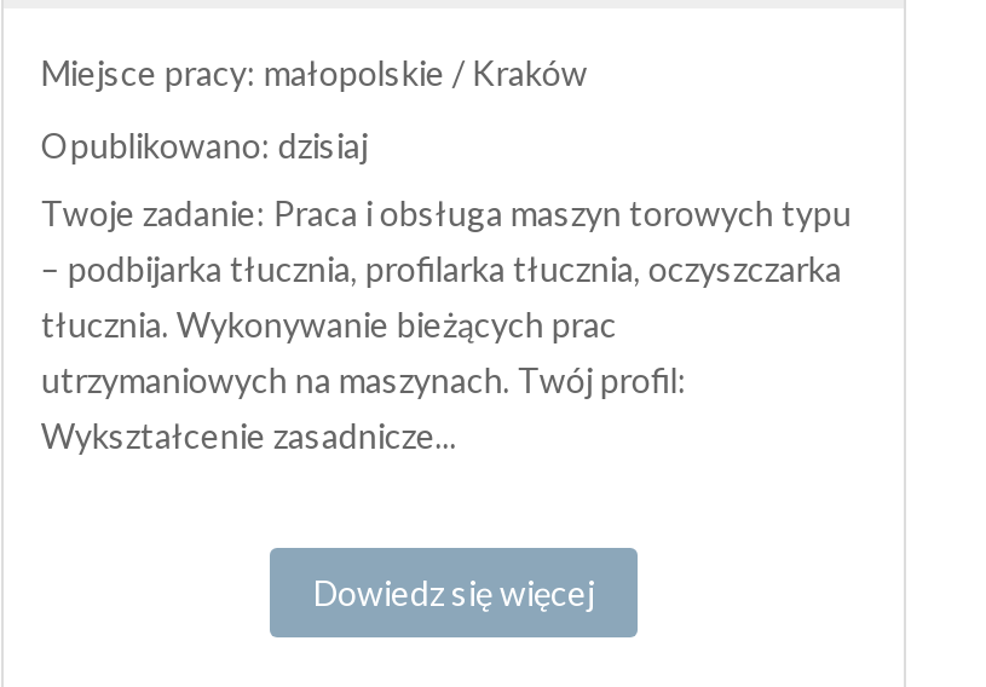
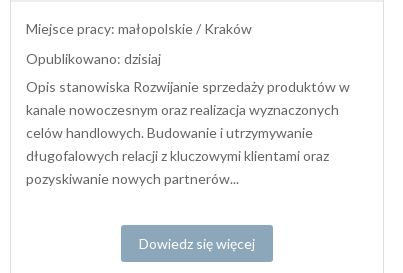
[41,193,851,457] Twoje zadanie: Praca i obsługa maszyn torowych typu | – podbijarka tłucznia, profilarka tłucznia, oczyszczarka | tłucznia. Wykonywanie bieżących prac | utrzymaniowych na maszynach. Twój profil: | Wykształcenie zasadnicze... -> [26,78,350,187] Opis stanowiska Rozwijanie sprzedaży produktów w | kanale nowoczesnym oraz realizacja wyznaczonych | celów handlowych. Budowanie i utrzymywanie | długofalowych relacji z kluczowymi klientami oraz | pozyskiwanie nowych partnerów...

